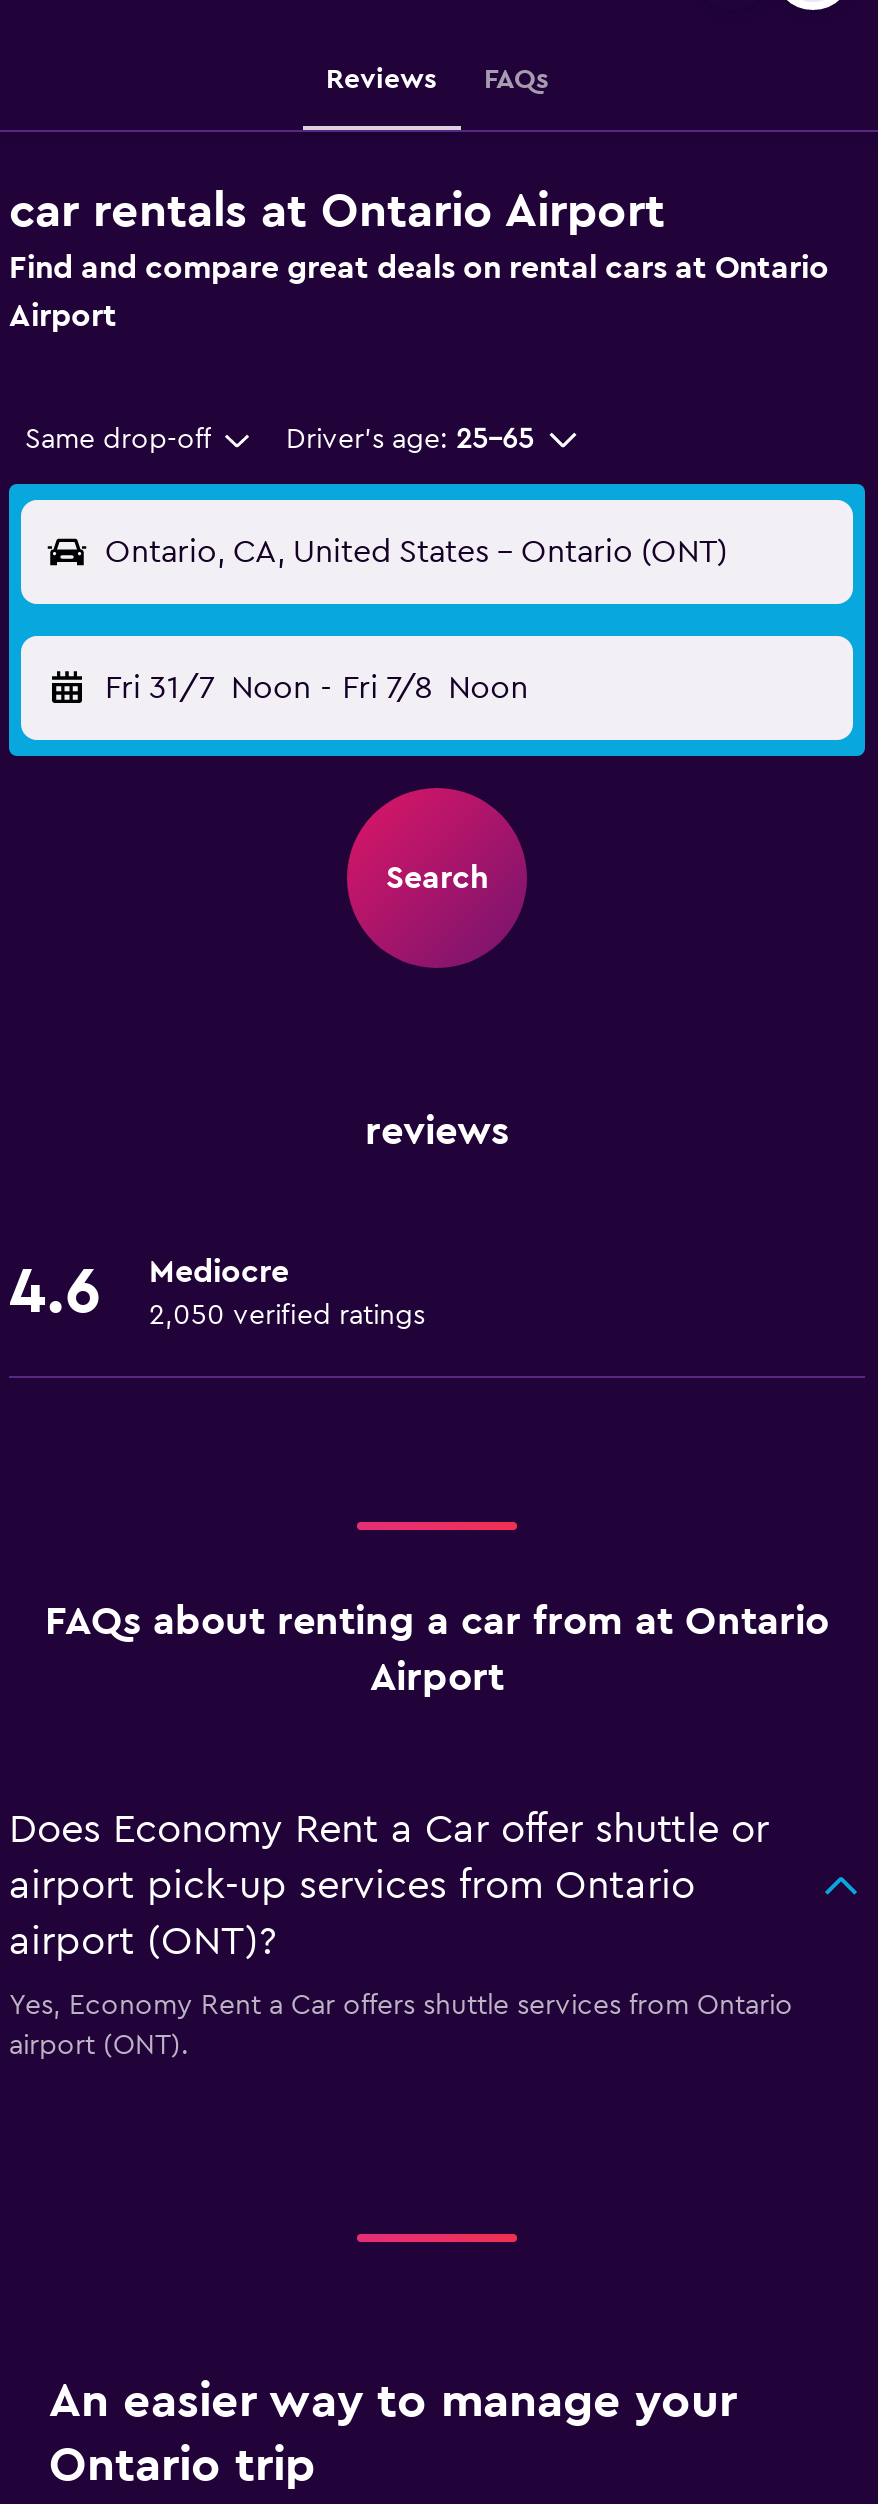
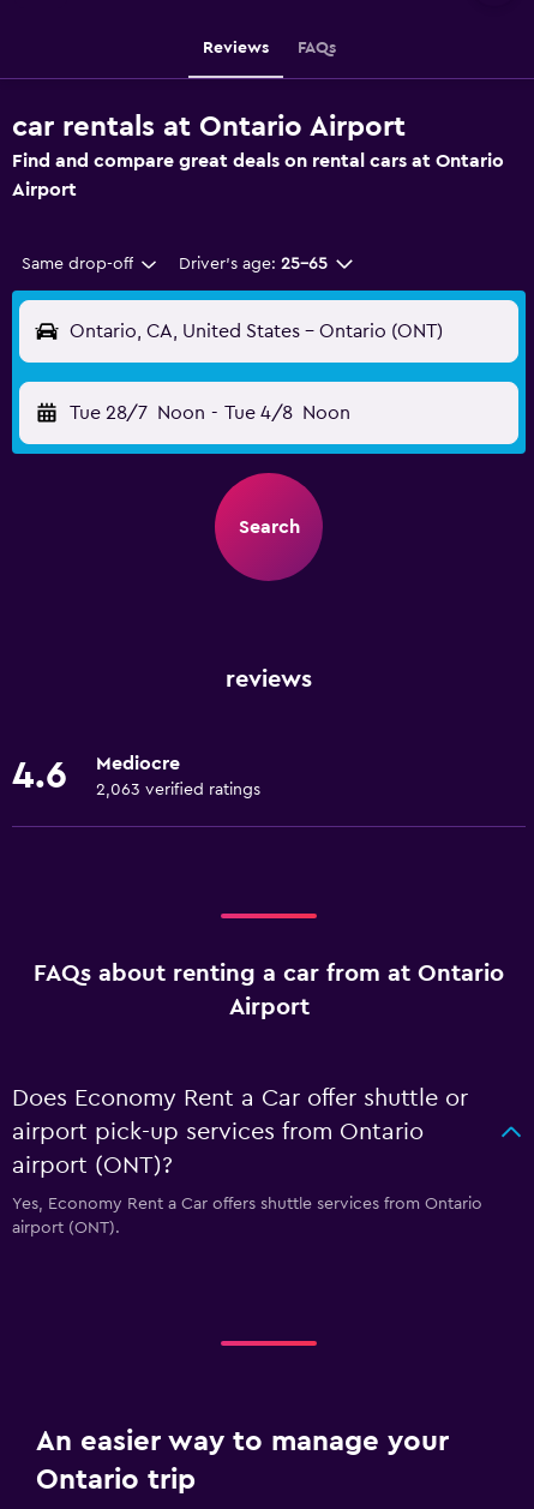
[105,672,528,704] Fri 31/7 Noon - Fri 7/8 Noon -> [70,403,350,423] Tue 28/7 Noon - Tue 4/8 Noon
[149,1302,425,1330] 2,050 verified ratings -> [96,782,260,798] 2,063 verified ratings

